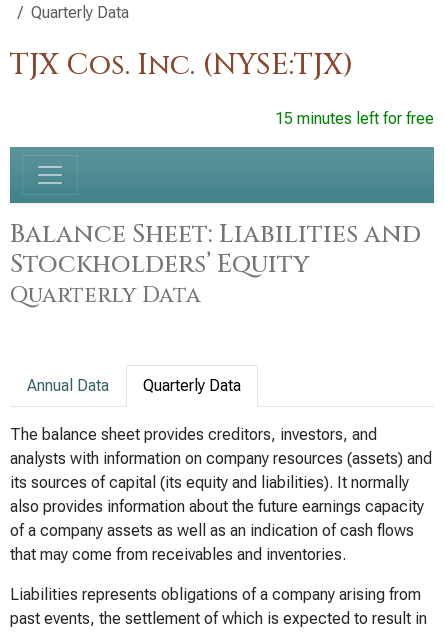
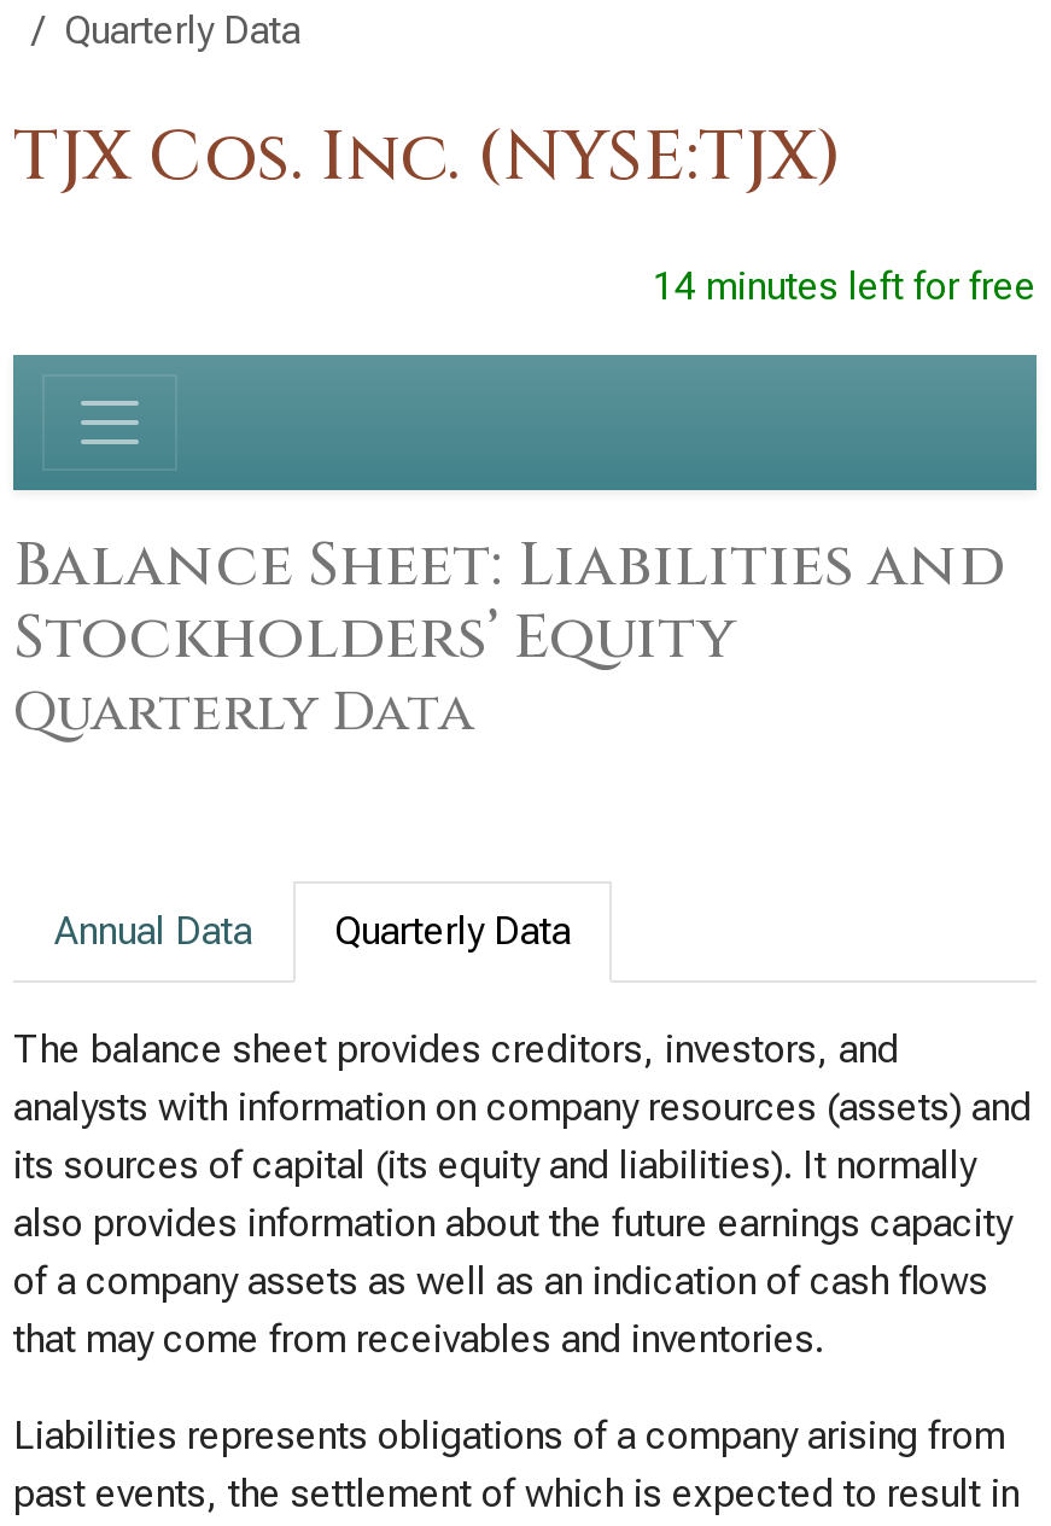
[275,109,434,128] 15 minutes left for free -> [653,263,1037,309] 14 minutes left for free

